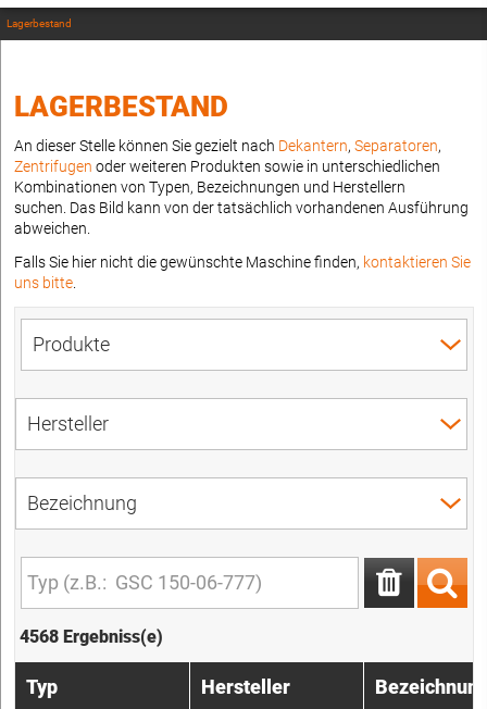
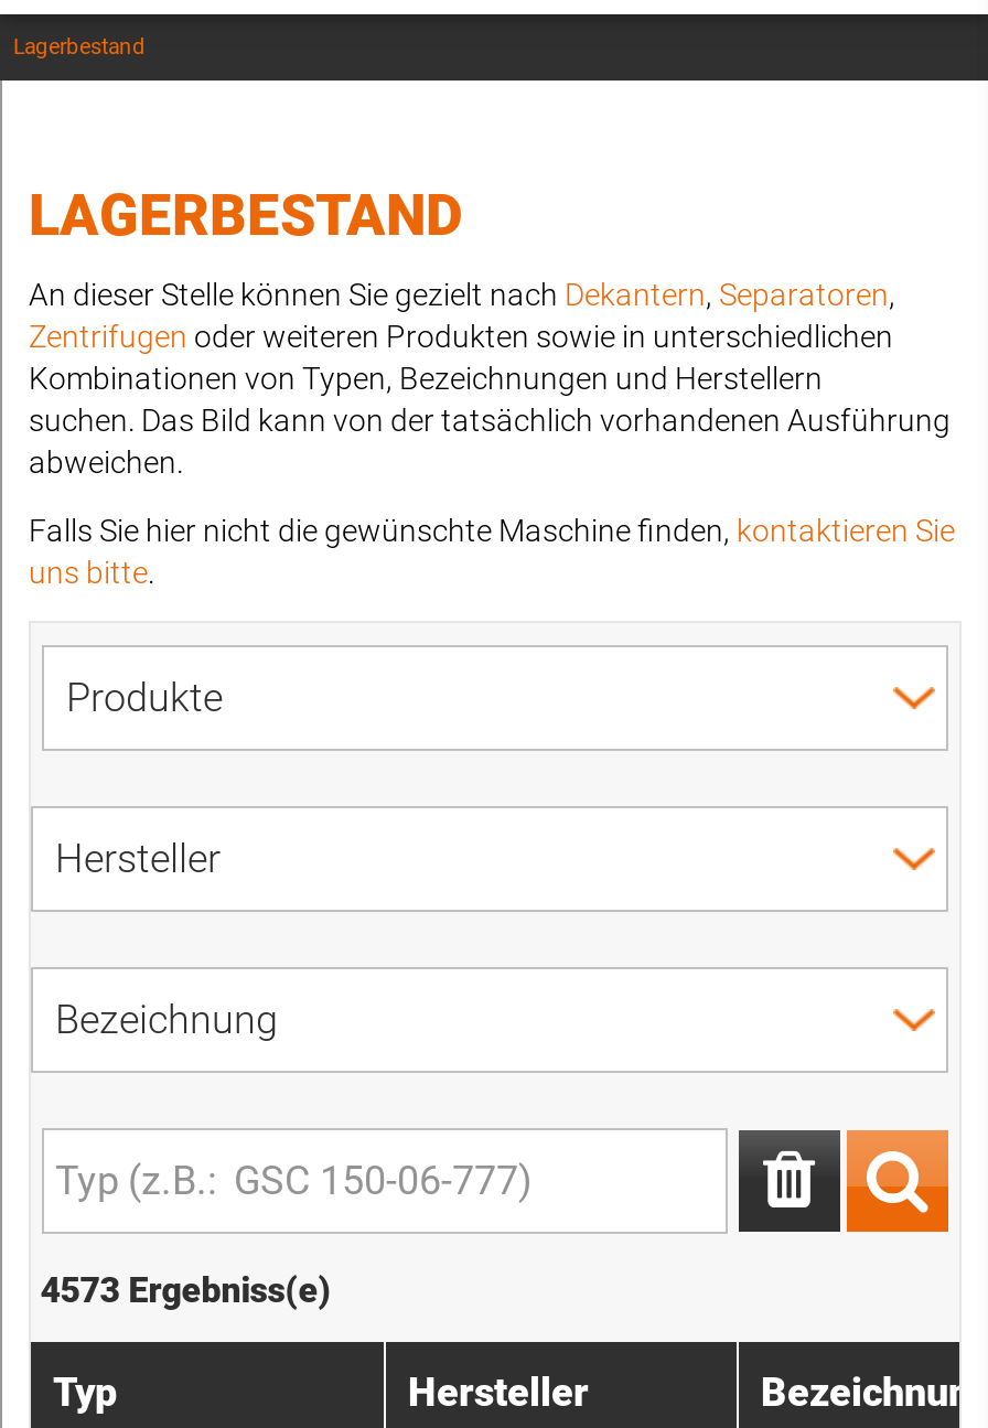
[20,626,163,647] 4568 Ergebniss(e) -> [40,1269,331,1311] 4573 Ergebniss(e)

